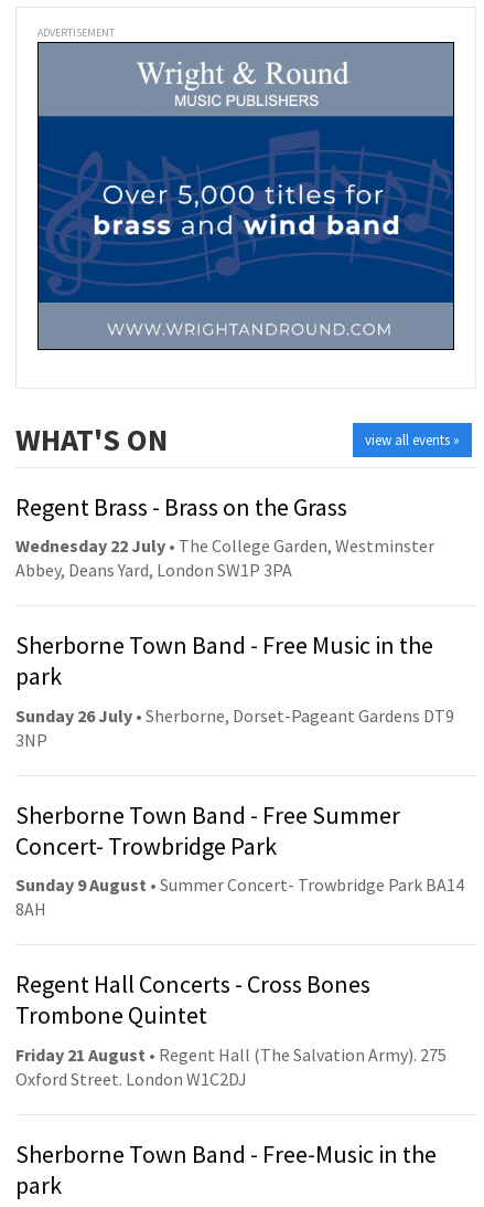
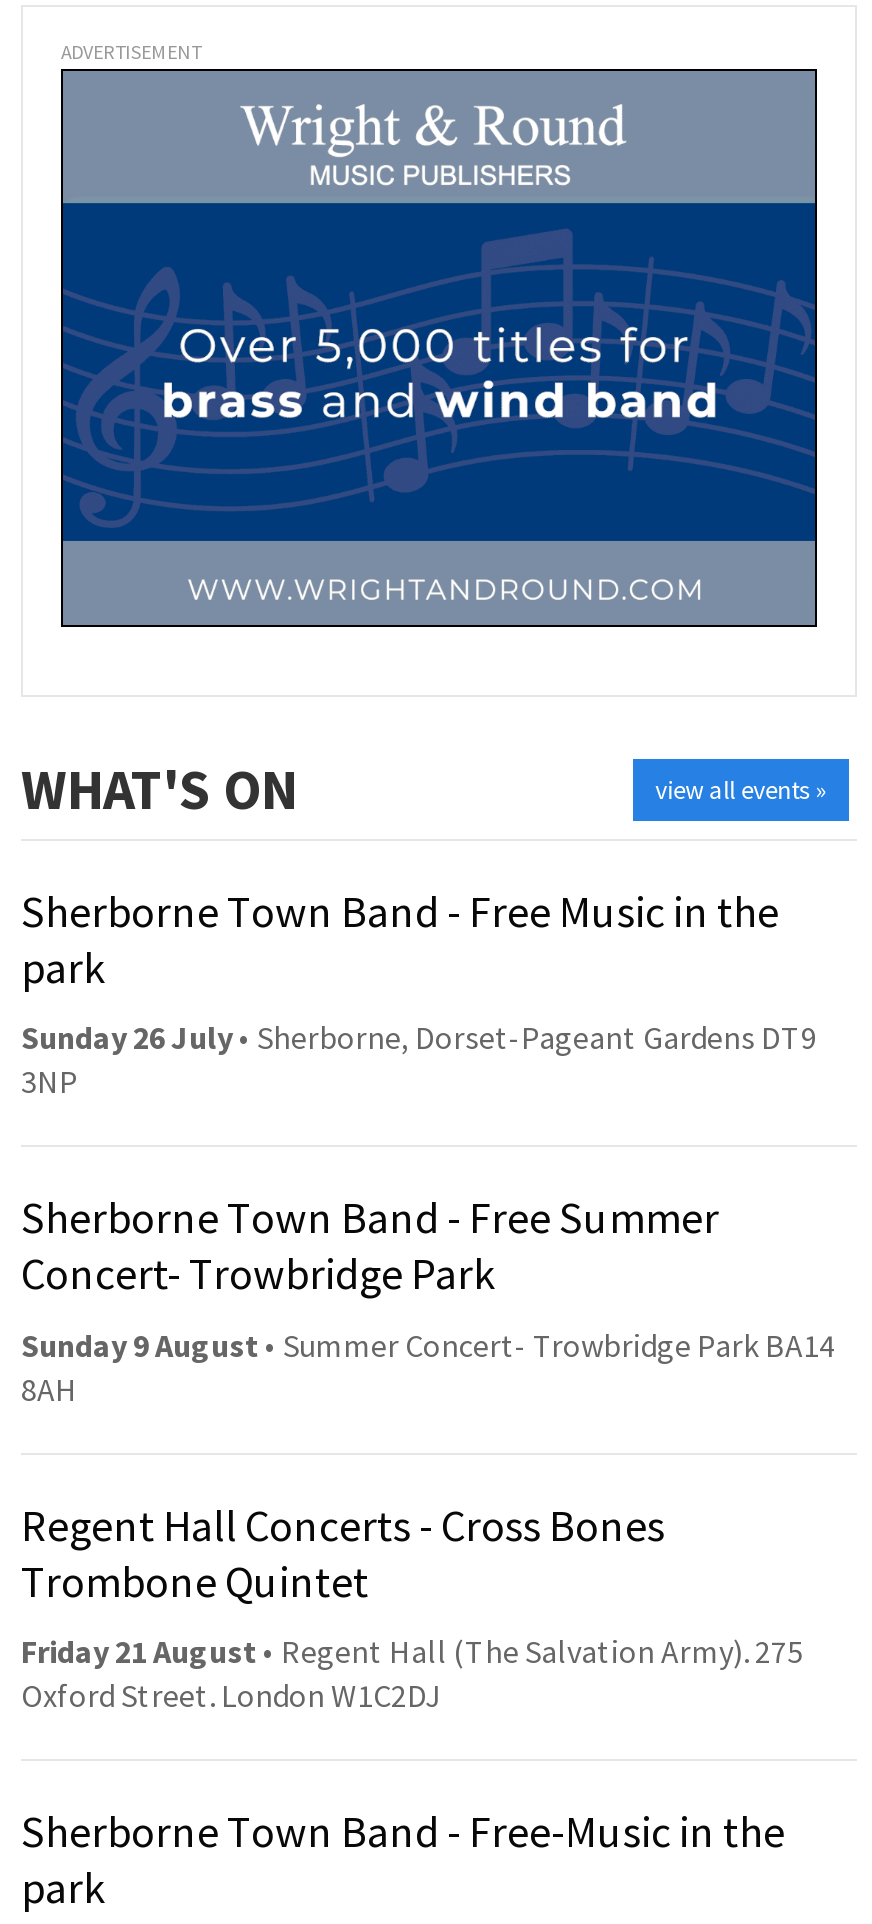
[15,491,434,581] Regent Brass - Brass on the Grass | Wednesday 22 July • The College Garden, Westminster | Abbey, Deans Yard, London SW1P 3PA -> none

